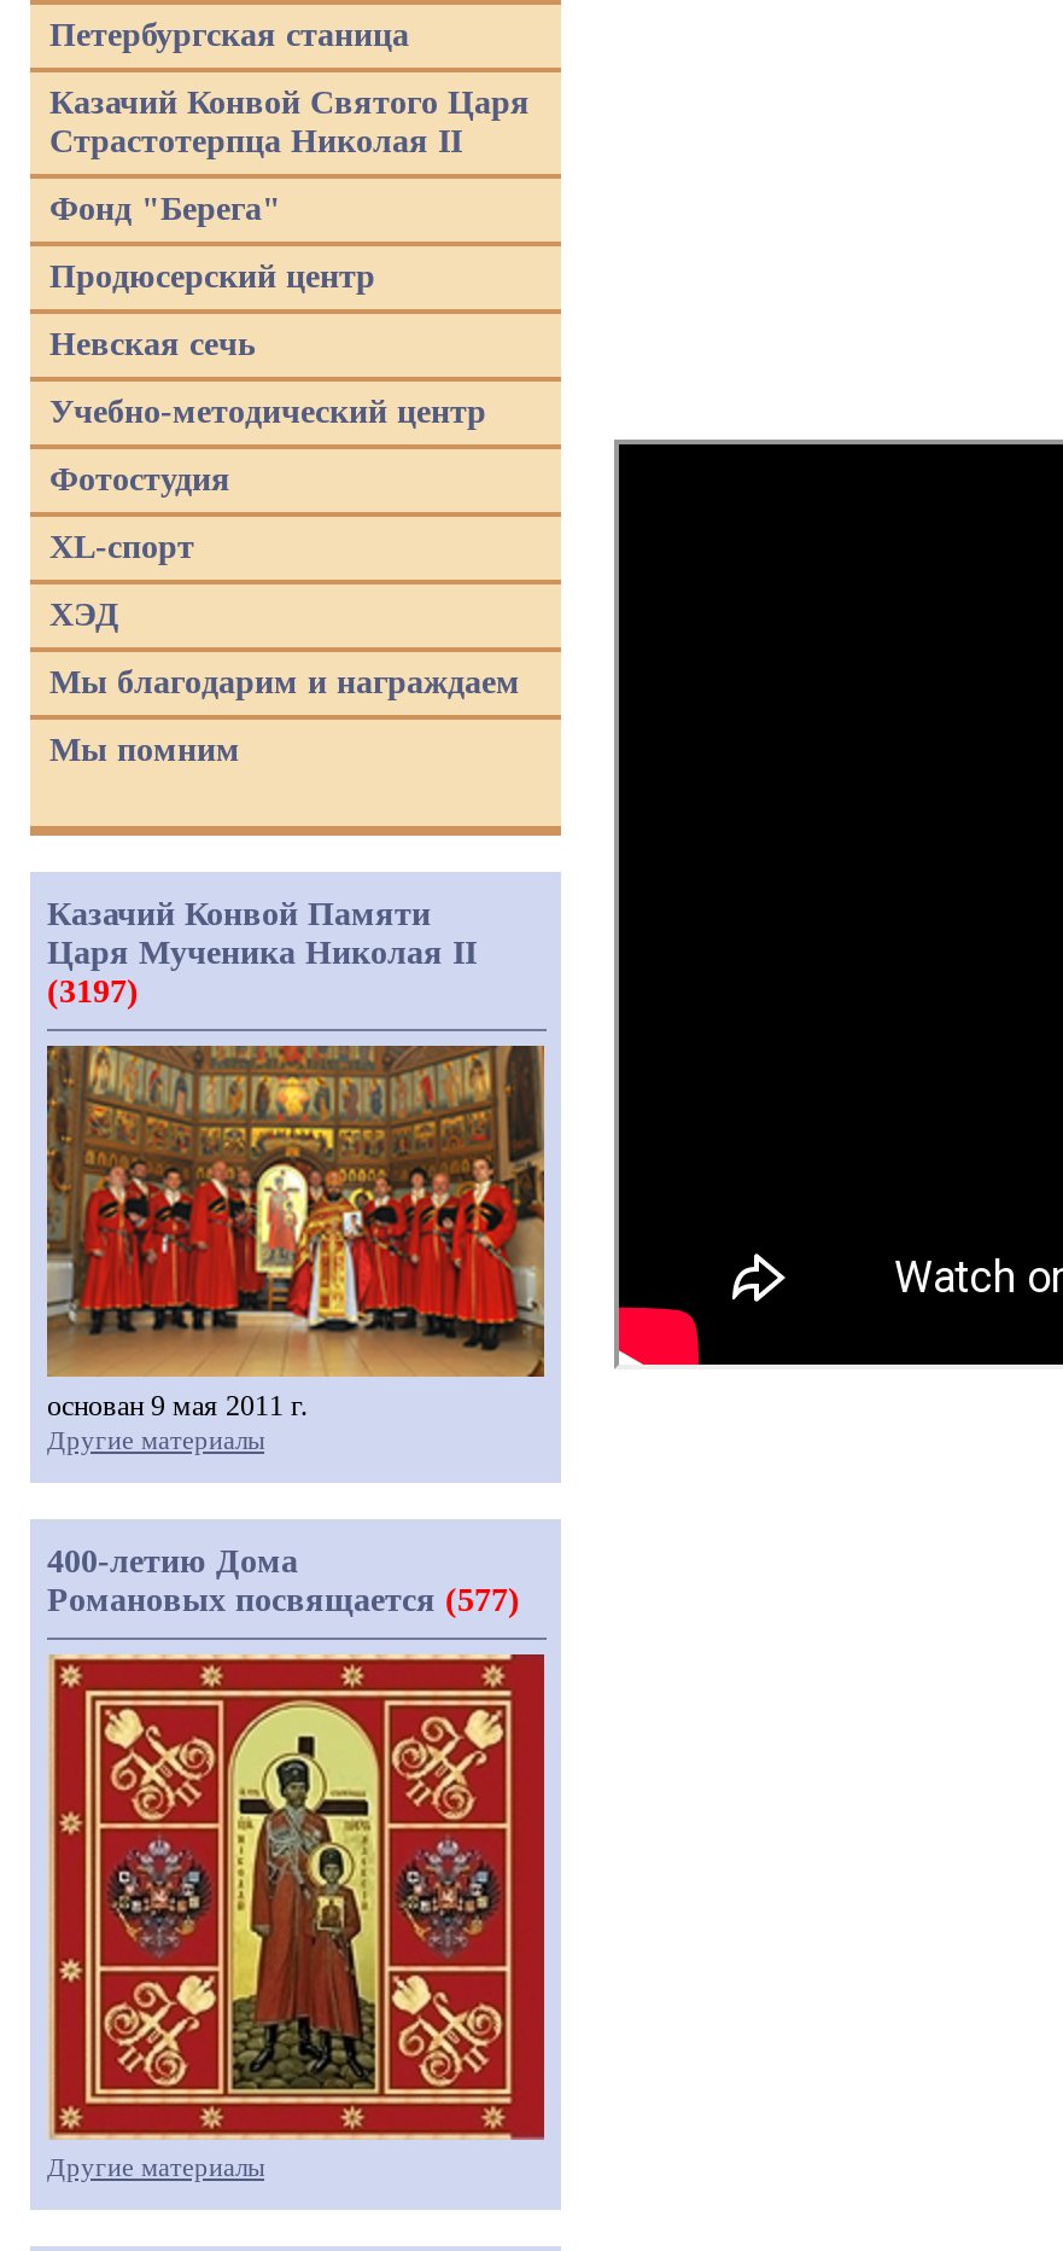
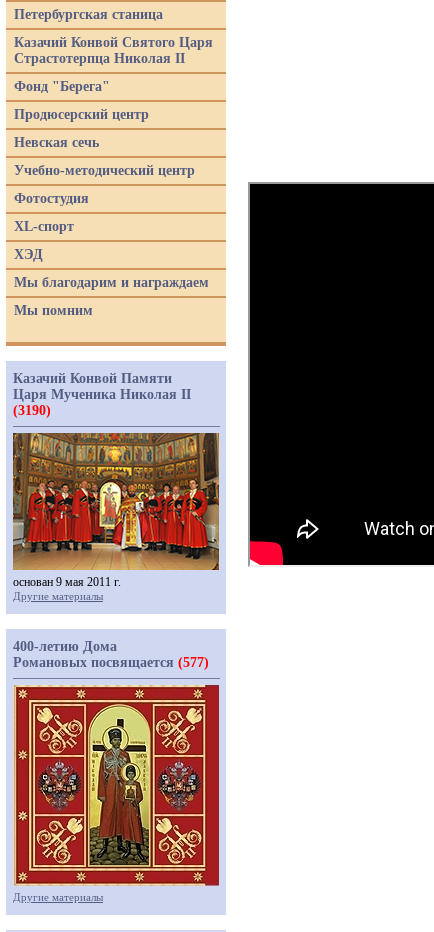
[47,973,139,1010] (3197) -> [13,403,51,418] (3190)

